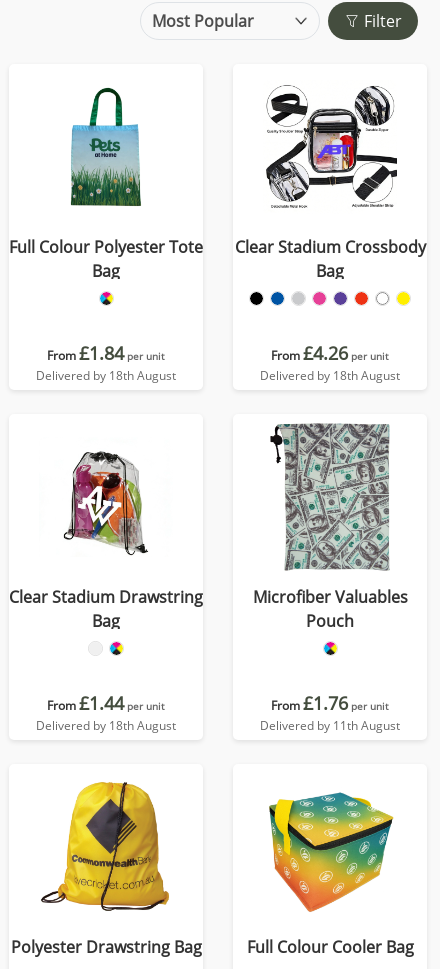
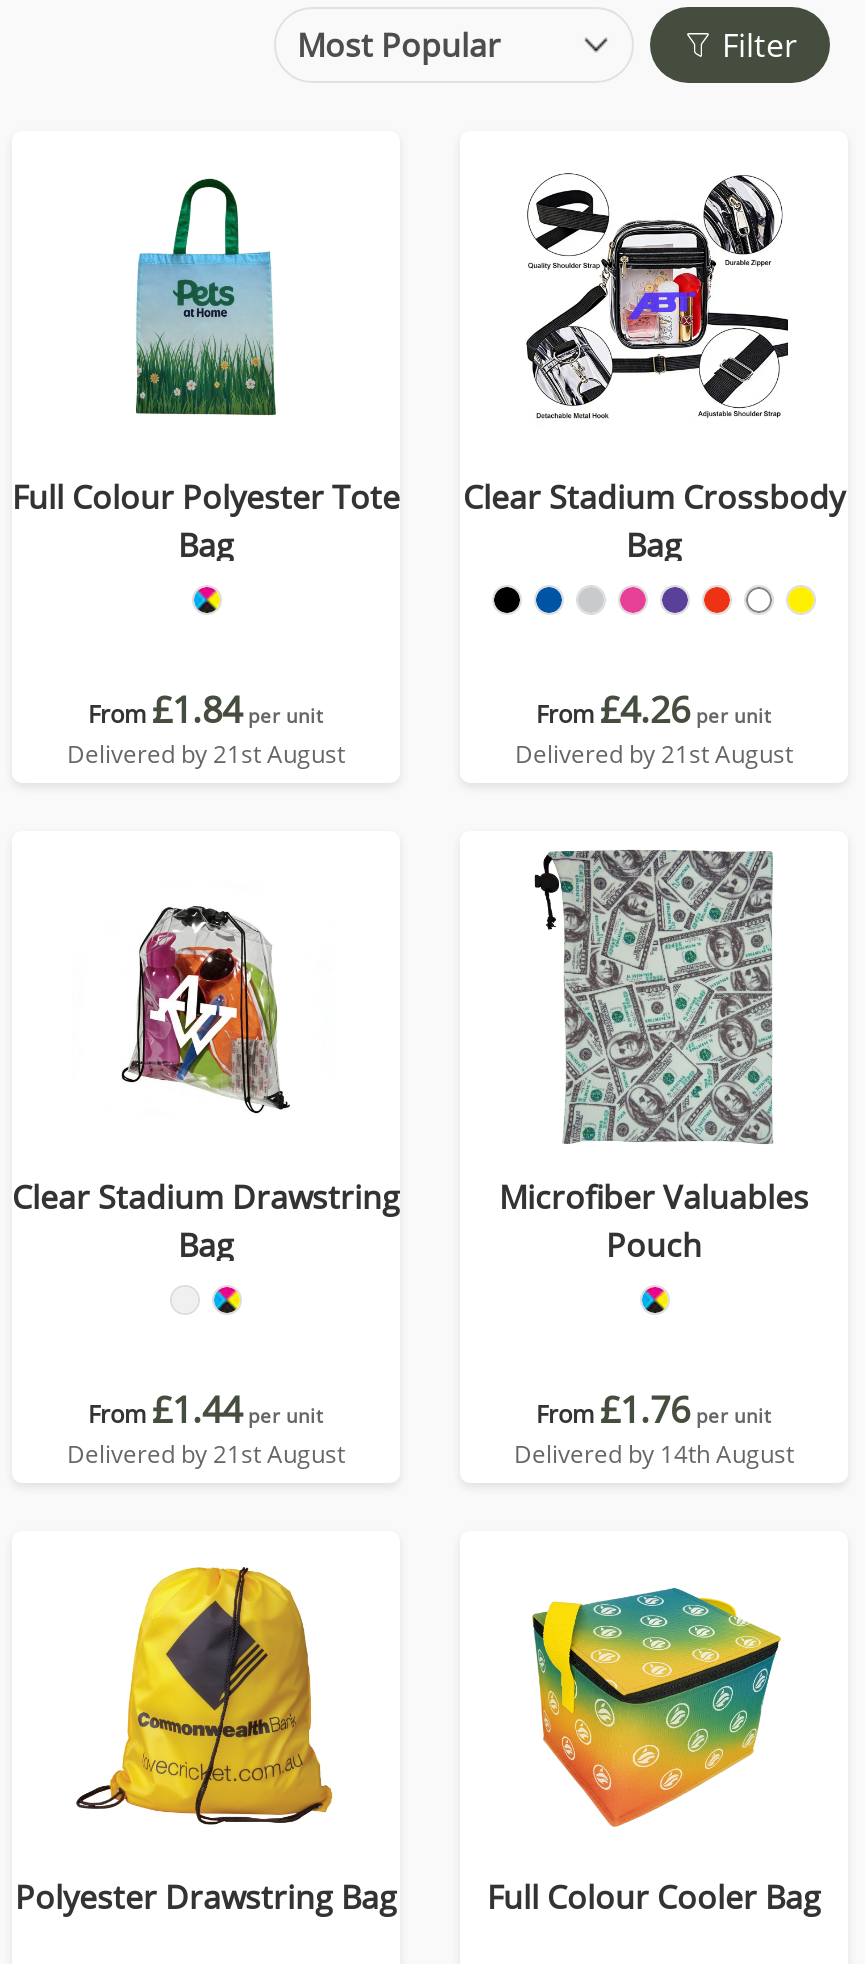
[36,367,176,384] Delivered by 18th August -> [67,737,345,771] Delivered by 21st August
[260,367,400,384] Delivered by 18th August -> [515,737,793,771] Delivered by 21st August
[36,717,176,734] Delivered by 18th August -> [67,1437,345,1471] Delivered by 21st August
[260,717,400,734] Delivered by 11th August -> [514,1437,794,1471] Delivered by 14th August

